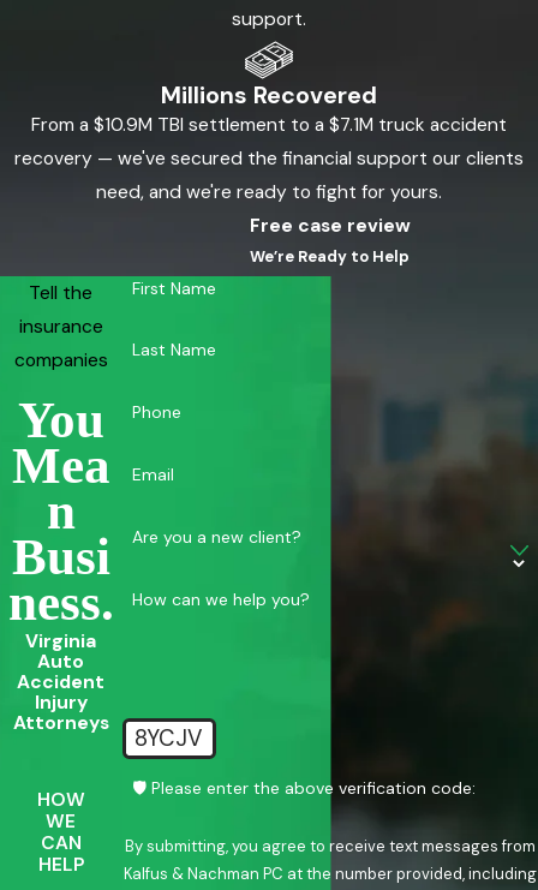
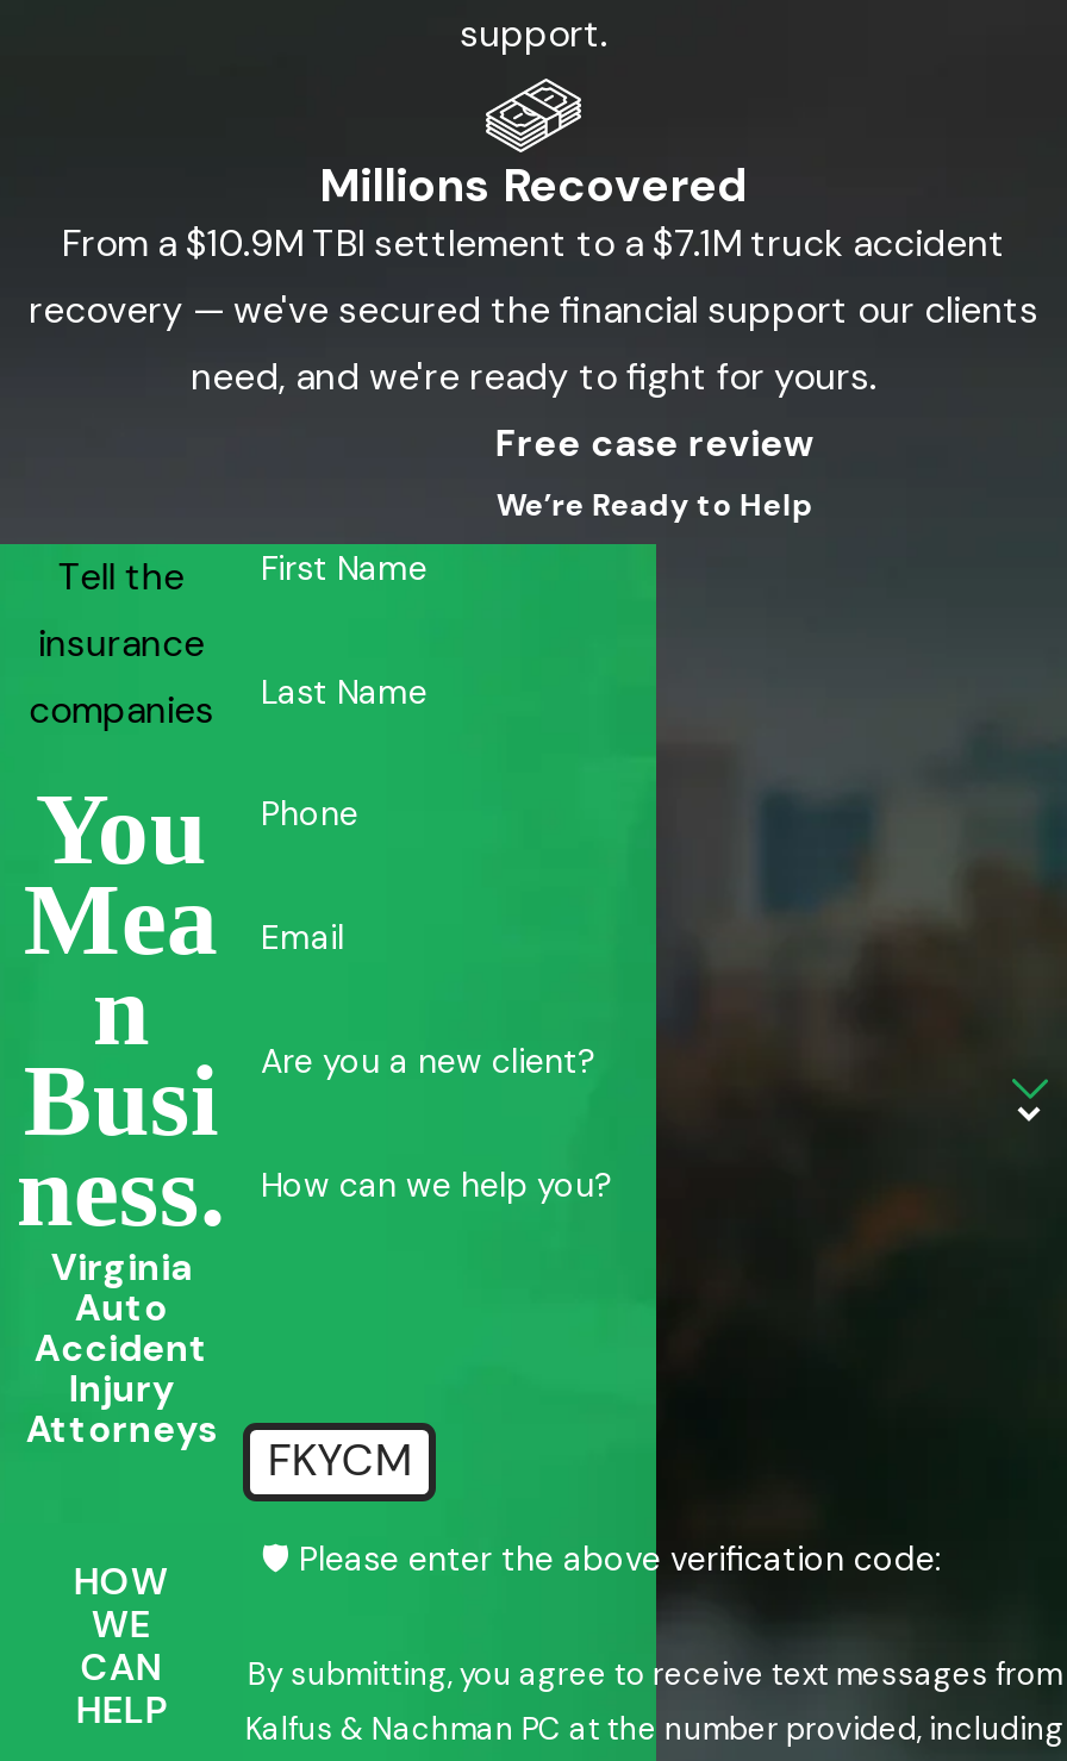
[135,723,203,753] 8YCJV -> [267,1431,410,1490] FKYCM

